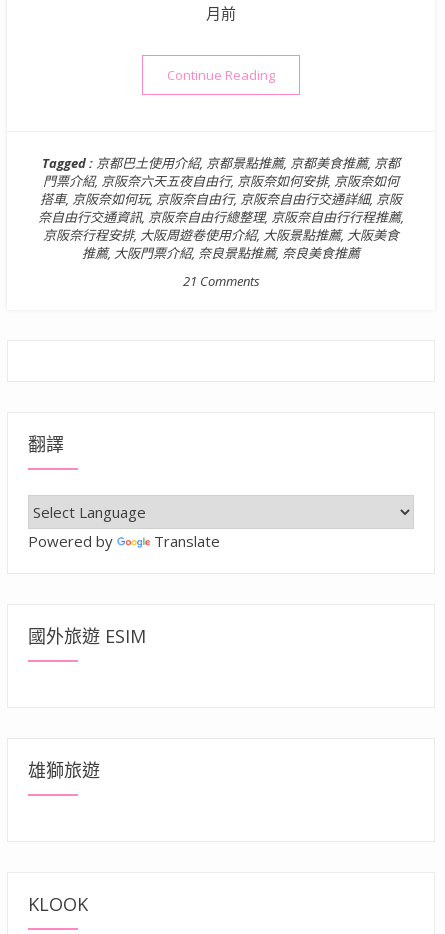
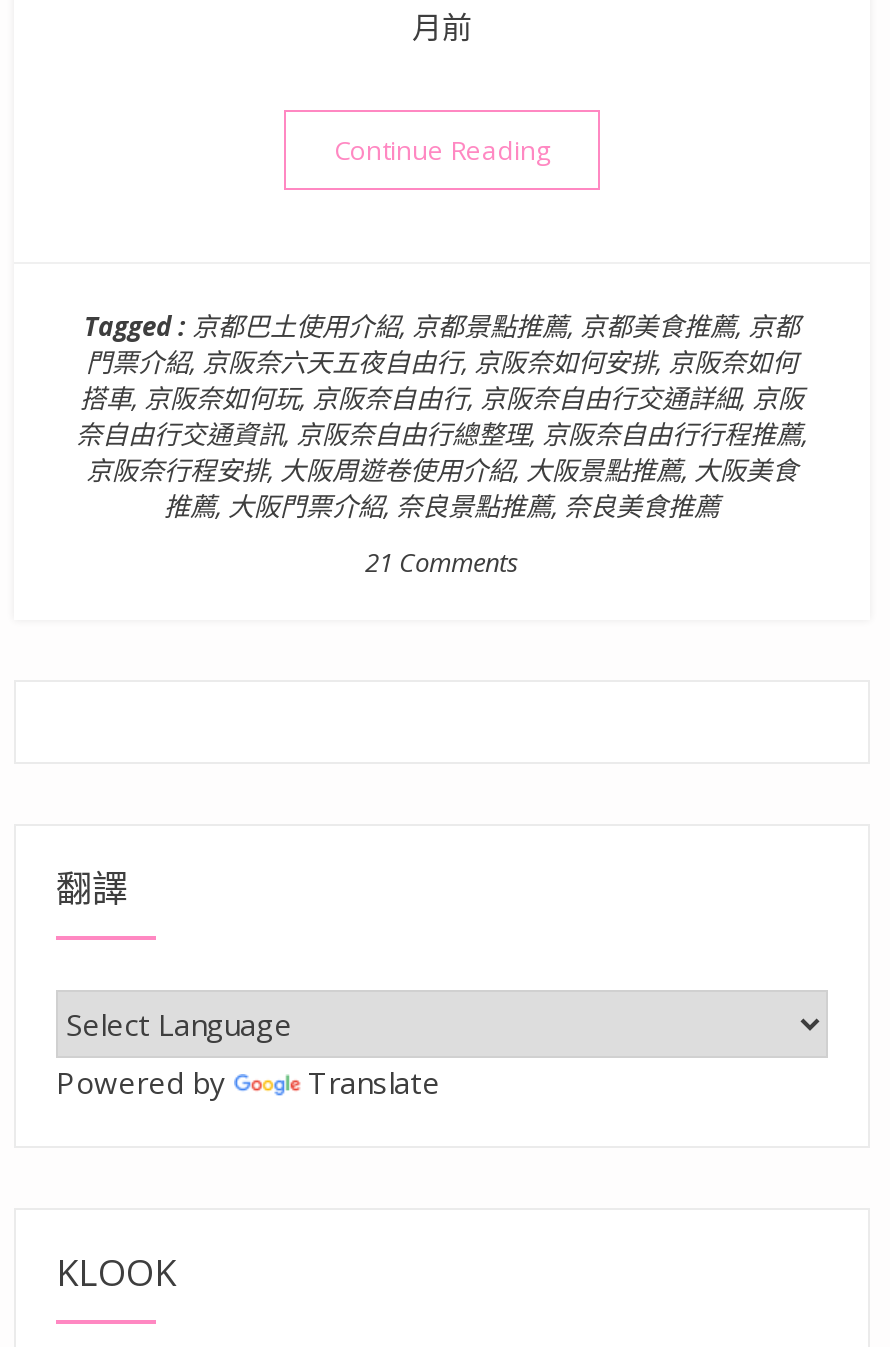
[28,624,146,648] 國外旅遊 ESIM -> none
[28,758,100,782] 雄獅旅遊 -> none

